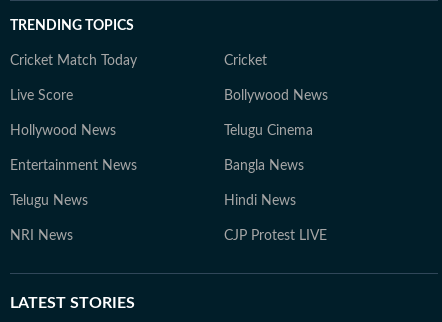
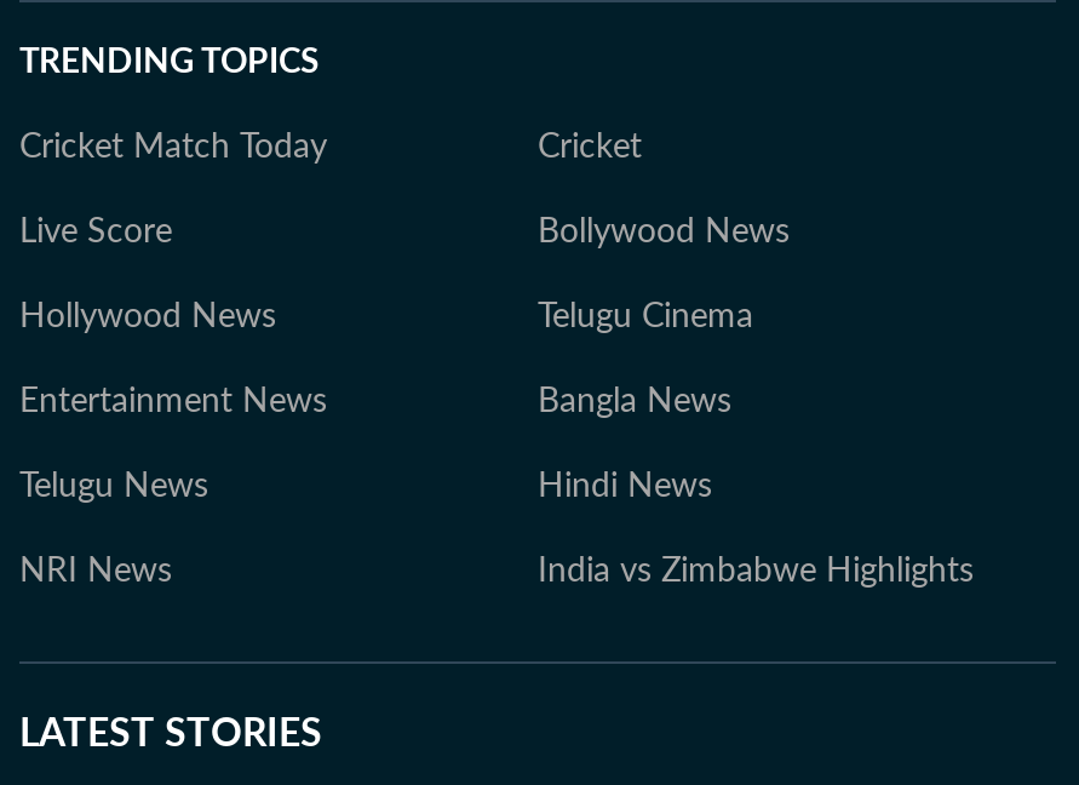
[224,229,327,243] CJP Protest LIVE -> [538,555,974,589] India vs Zimbabwe Highlights

